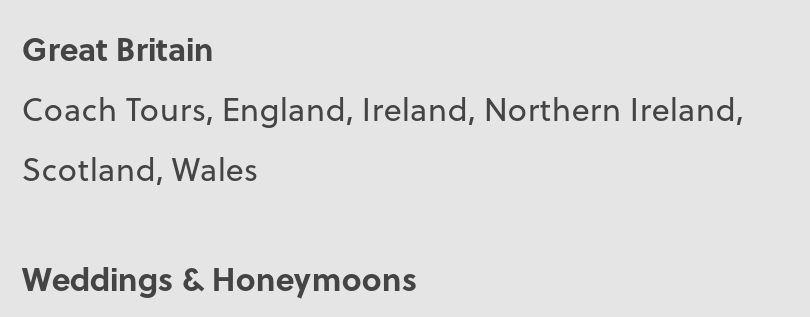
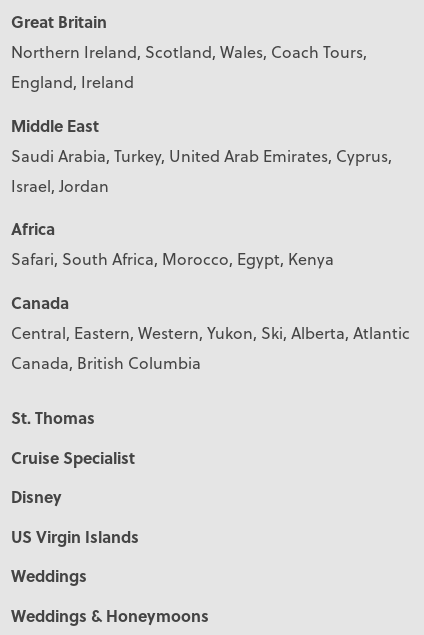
[22,86,744,190] Coach Tours, England, Ireland, Northern Ireland, | Scotland, Wales -> [11,41,410,587] Northern Ireland, Scotland, Wales, Coach Tours, | England, Ireland | Middle East | Saudi Arabia, Turkey, United Arab Emirates, Cyprus, | Israel, Jordan | Africa | Safari, South Africa, Morocco, Egypt, Kenya | Canada | Central, Eastern, Western, Yukon, Ski, Alberta, Atlantic | Canada, British Columbia | St. Thomas | Cruise Specialist | Disney | US Virgin Islands | Weddings

